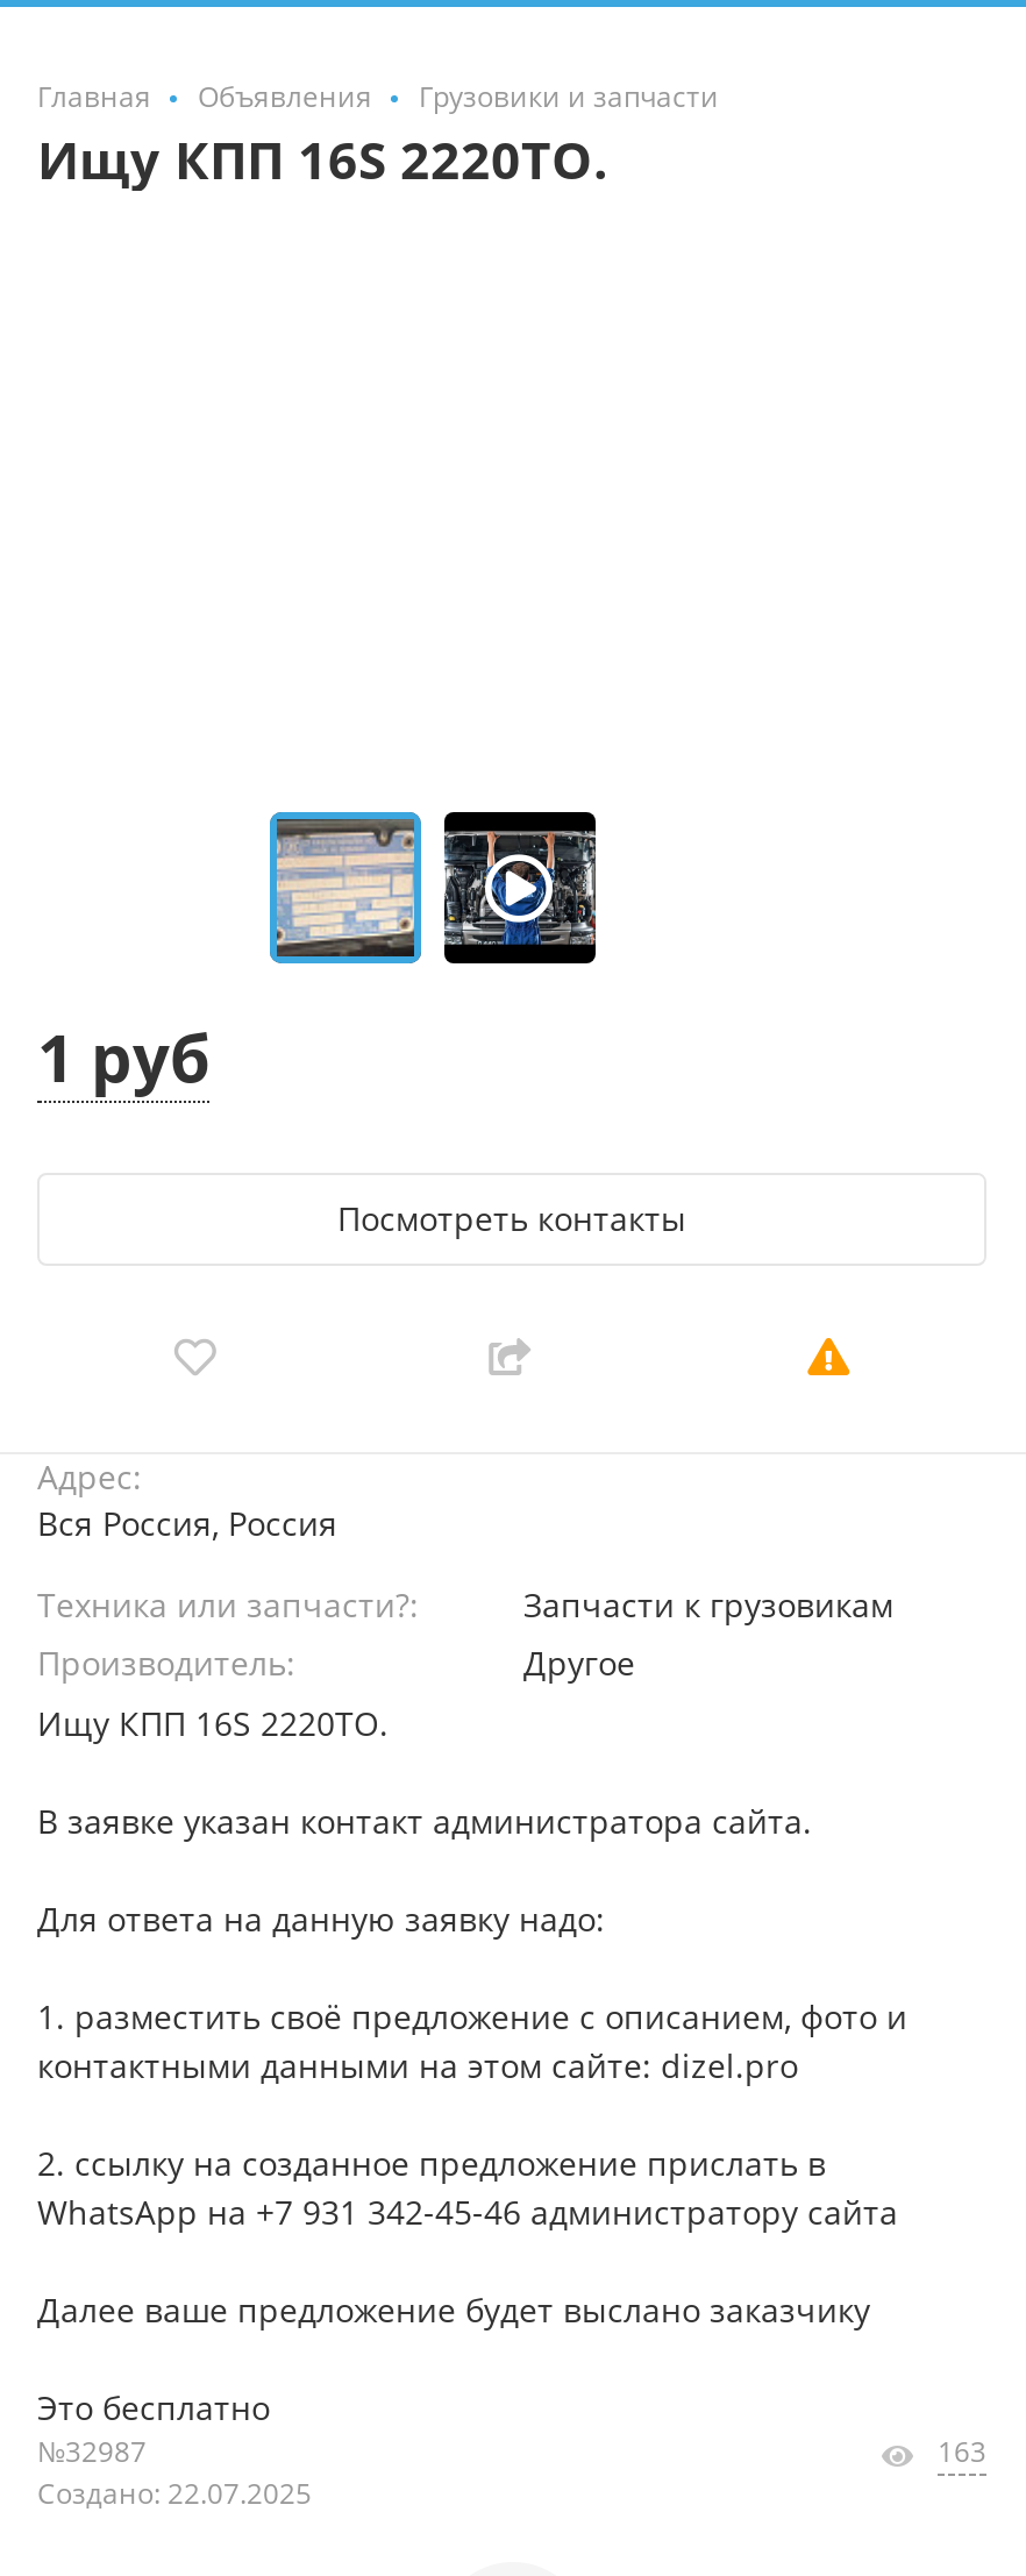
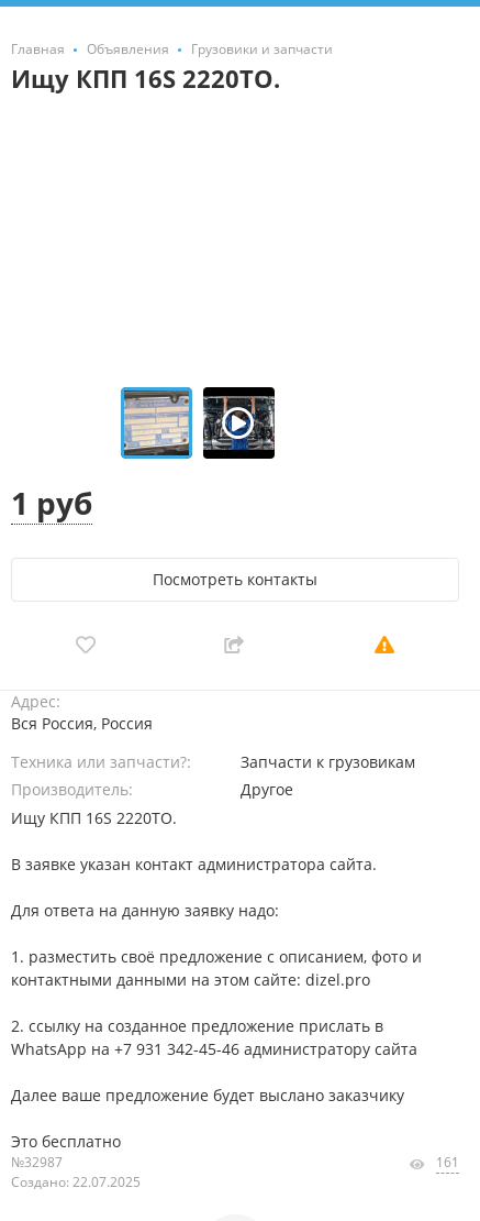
[938,2432,986,2471] 163 -> [436,1153,459,1171] 161

